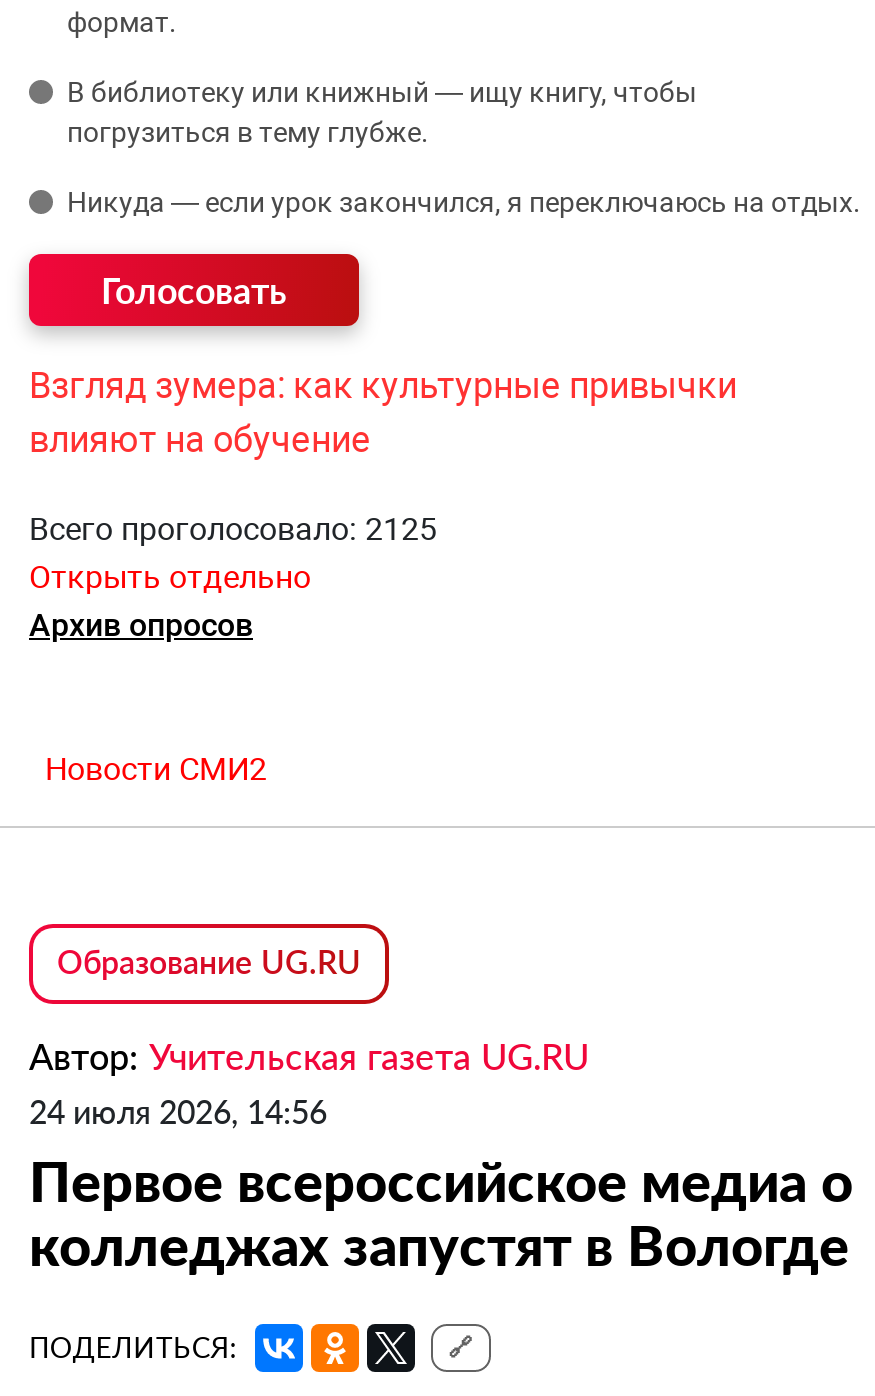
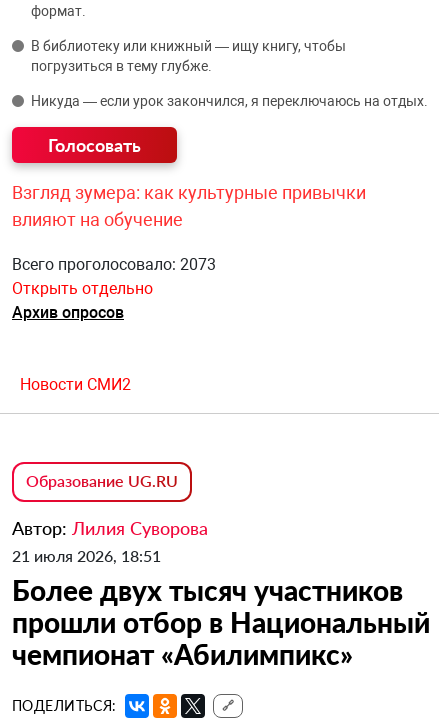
[29,510,437,548] Всего проголосовало: 2125 -> [12,255,216,274] Всего проголосовало: 2073
[29,1034,853,1278] Автор: Учительская газета UG.RU | 24 июля 2026, 14:56 | Первое всероссийское медиа о | колледжах запустят в Вологде -> [12,517,430,671] Автор: Лилия Суворова | 21 июля 2026, 18:51 | Более двух тысяч участников | прошли отбор в Национальный | чемпионат «Абилимпикс»

